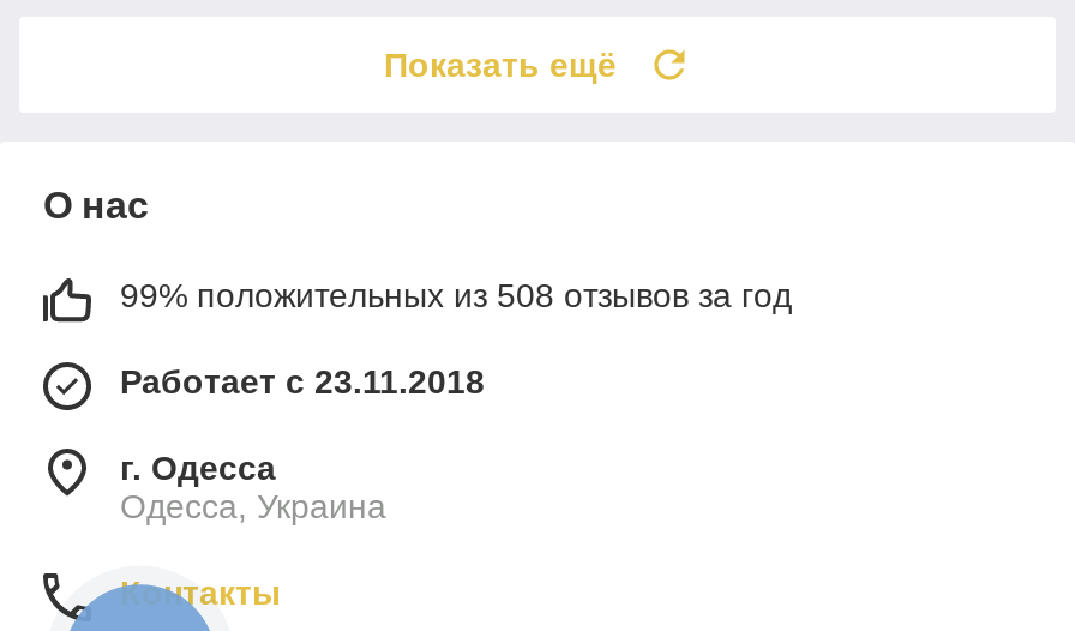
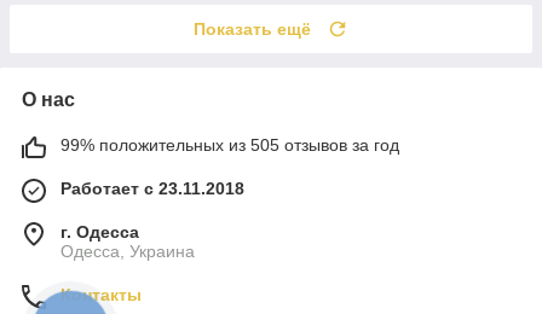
[120,275,792,314] 99% положительных из 508 отзывов за год -> [60,135,399,154] 99% положительных из 505 отзывов за год

